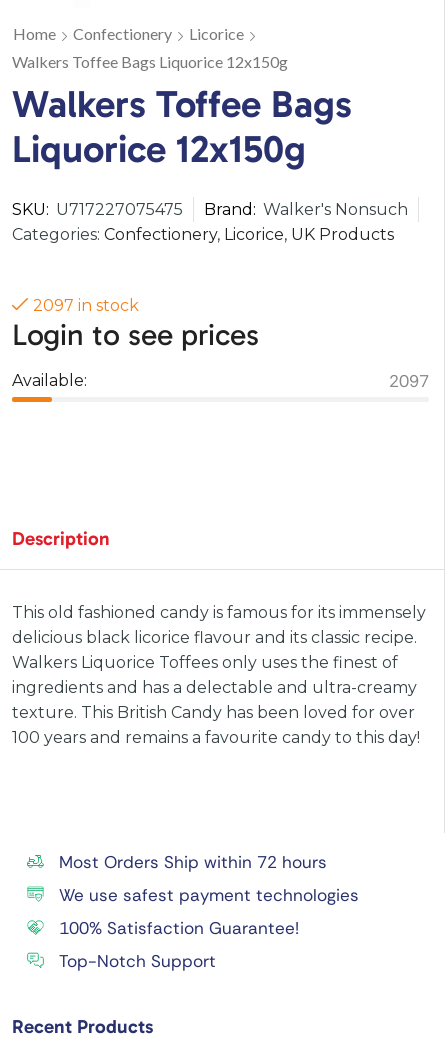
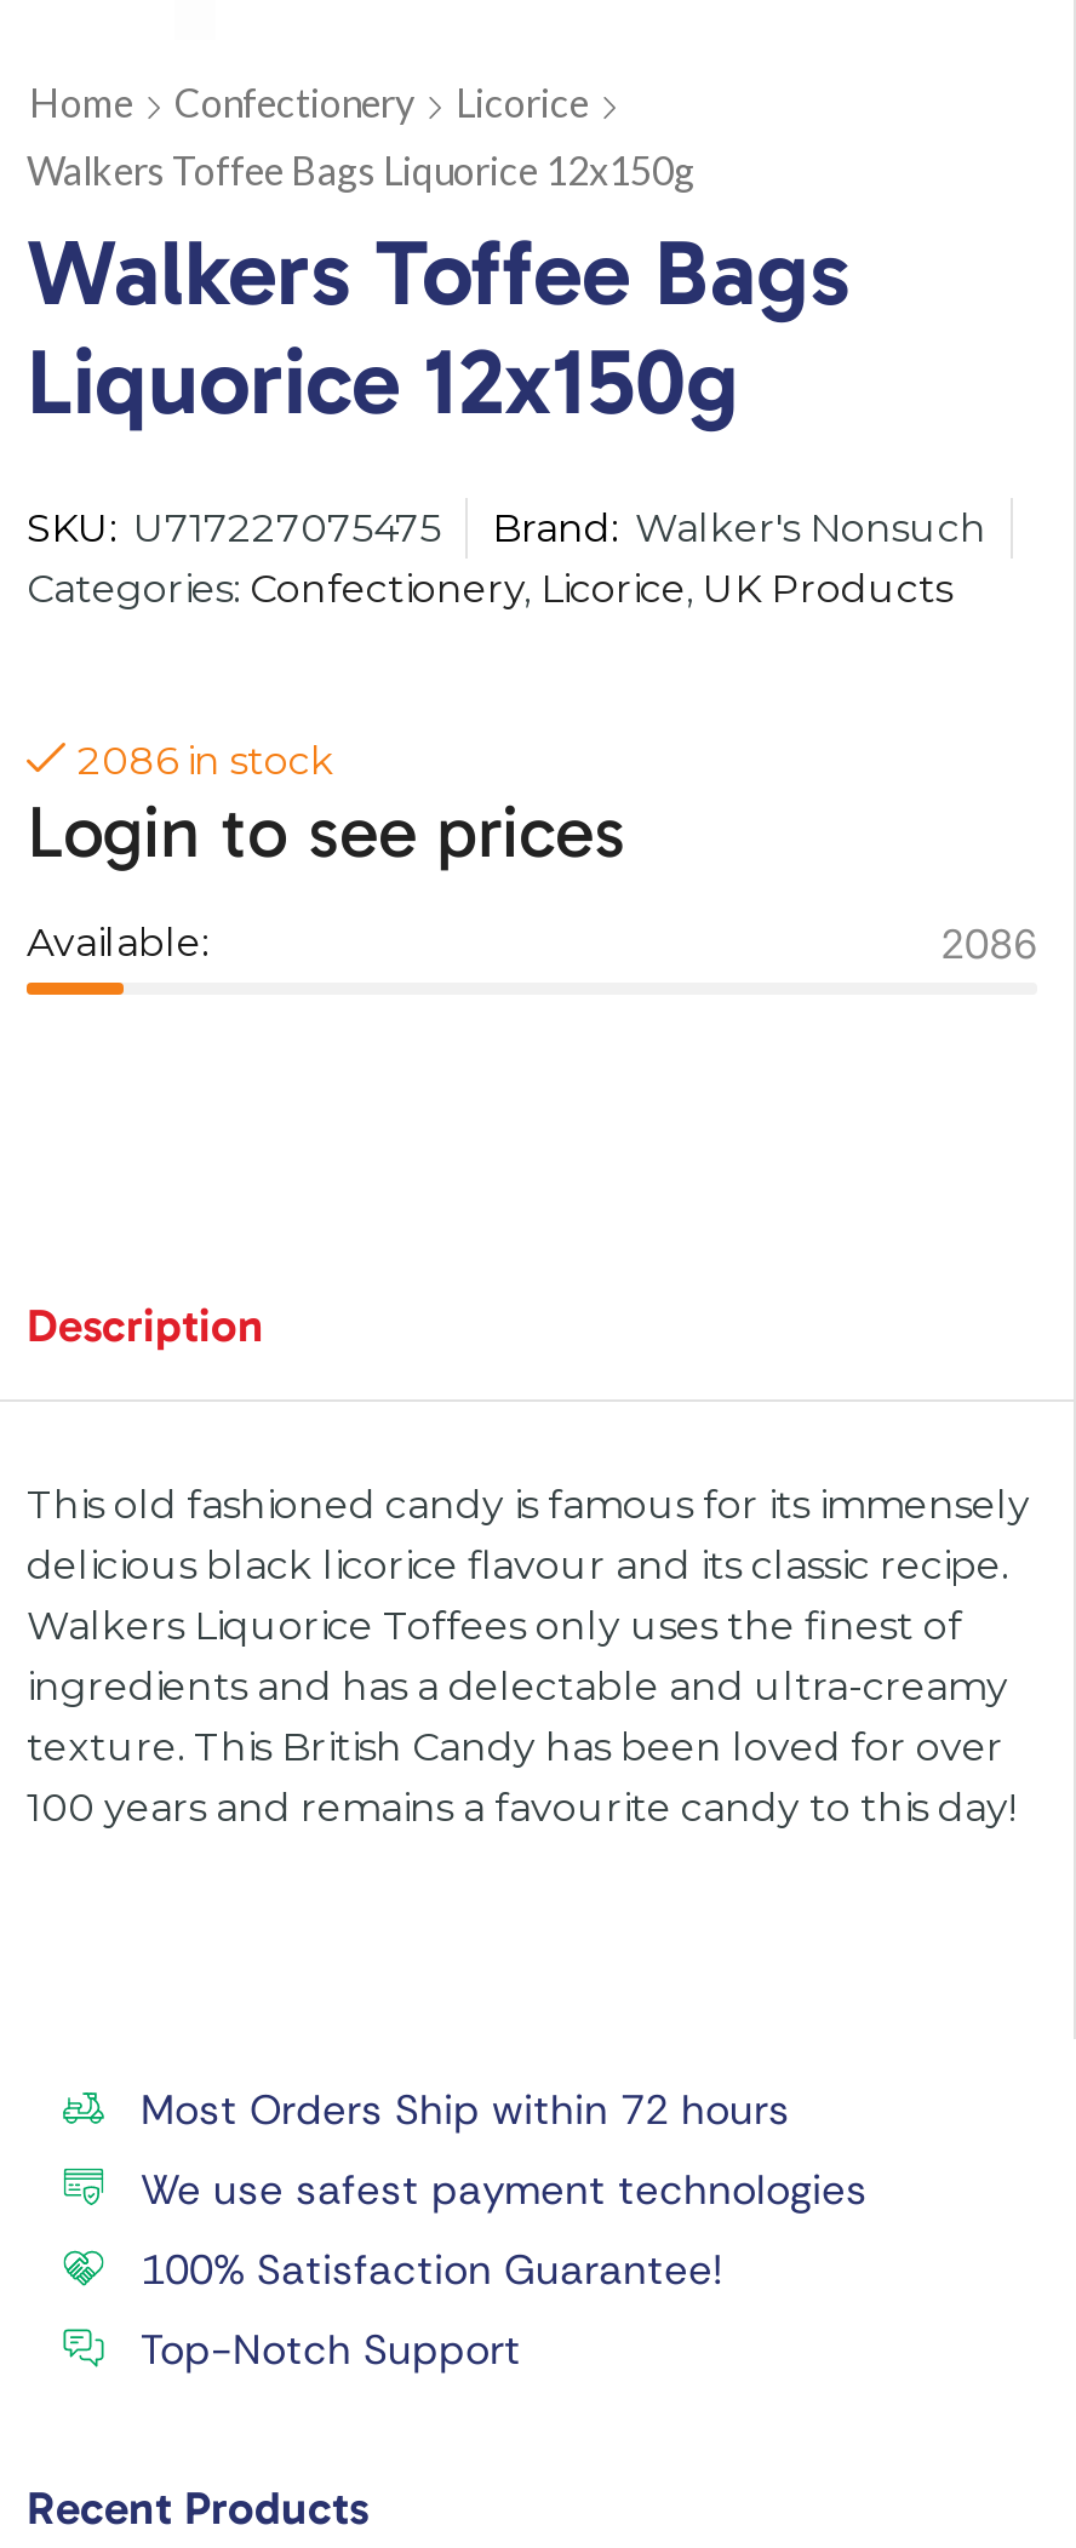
[33,296,139,315] 2097 in stock -> [78,738,334,784] 2086 in stock
[389,370,429,392] 2097 -> [940,917,1037,970] 2086

